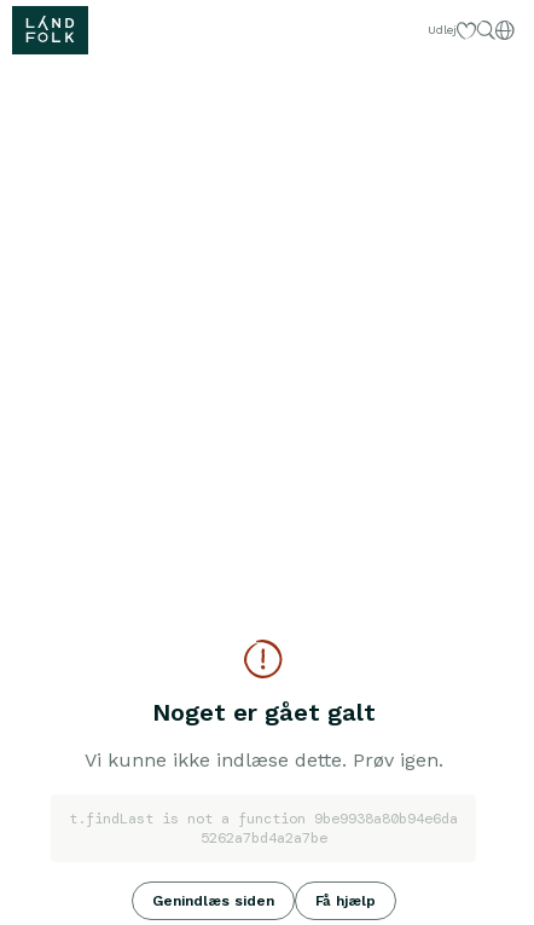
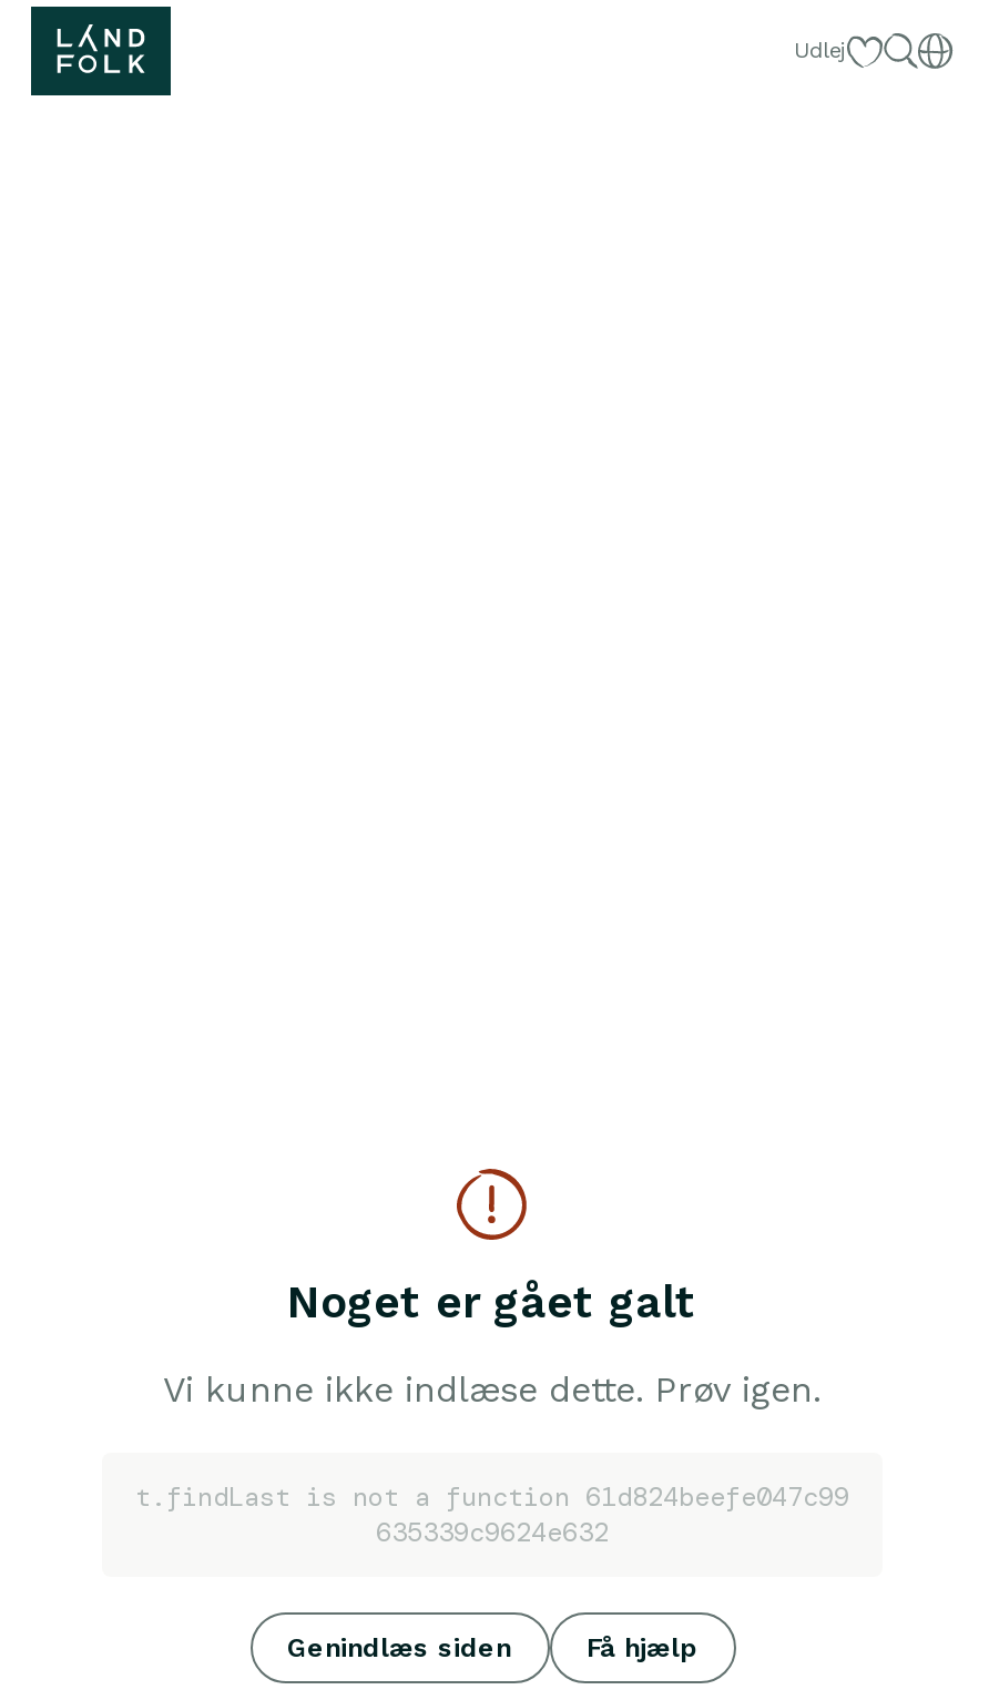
[69,809,458,848] t.findLast is not a function 9be9938a80b94e6da | 5262a7bd4a2a7be -> [135,1479,849,1550] t.findLast is not a function 61d824beefe047c99 | 635339c9624e632

